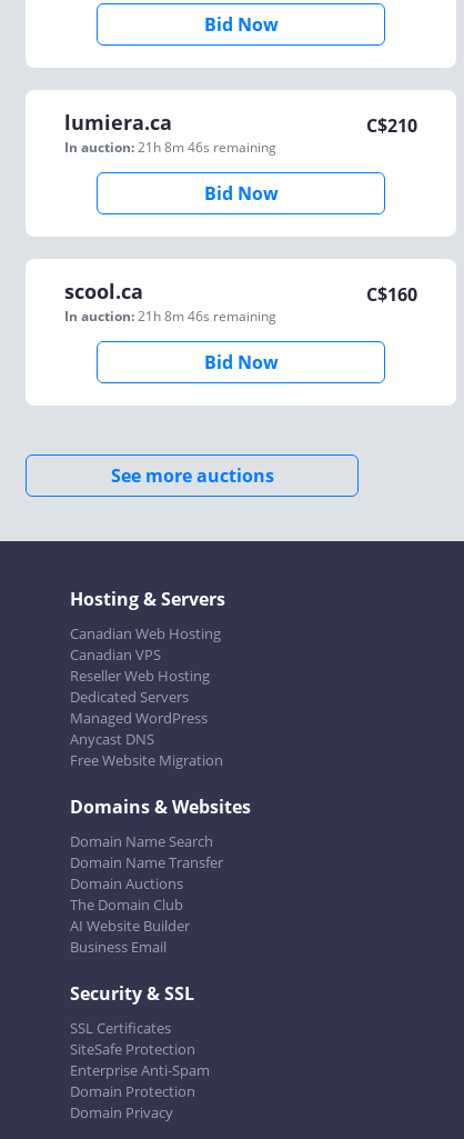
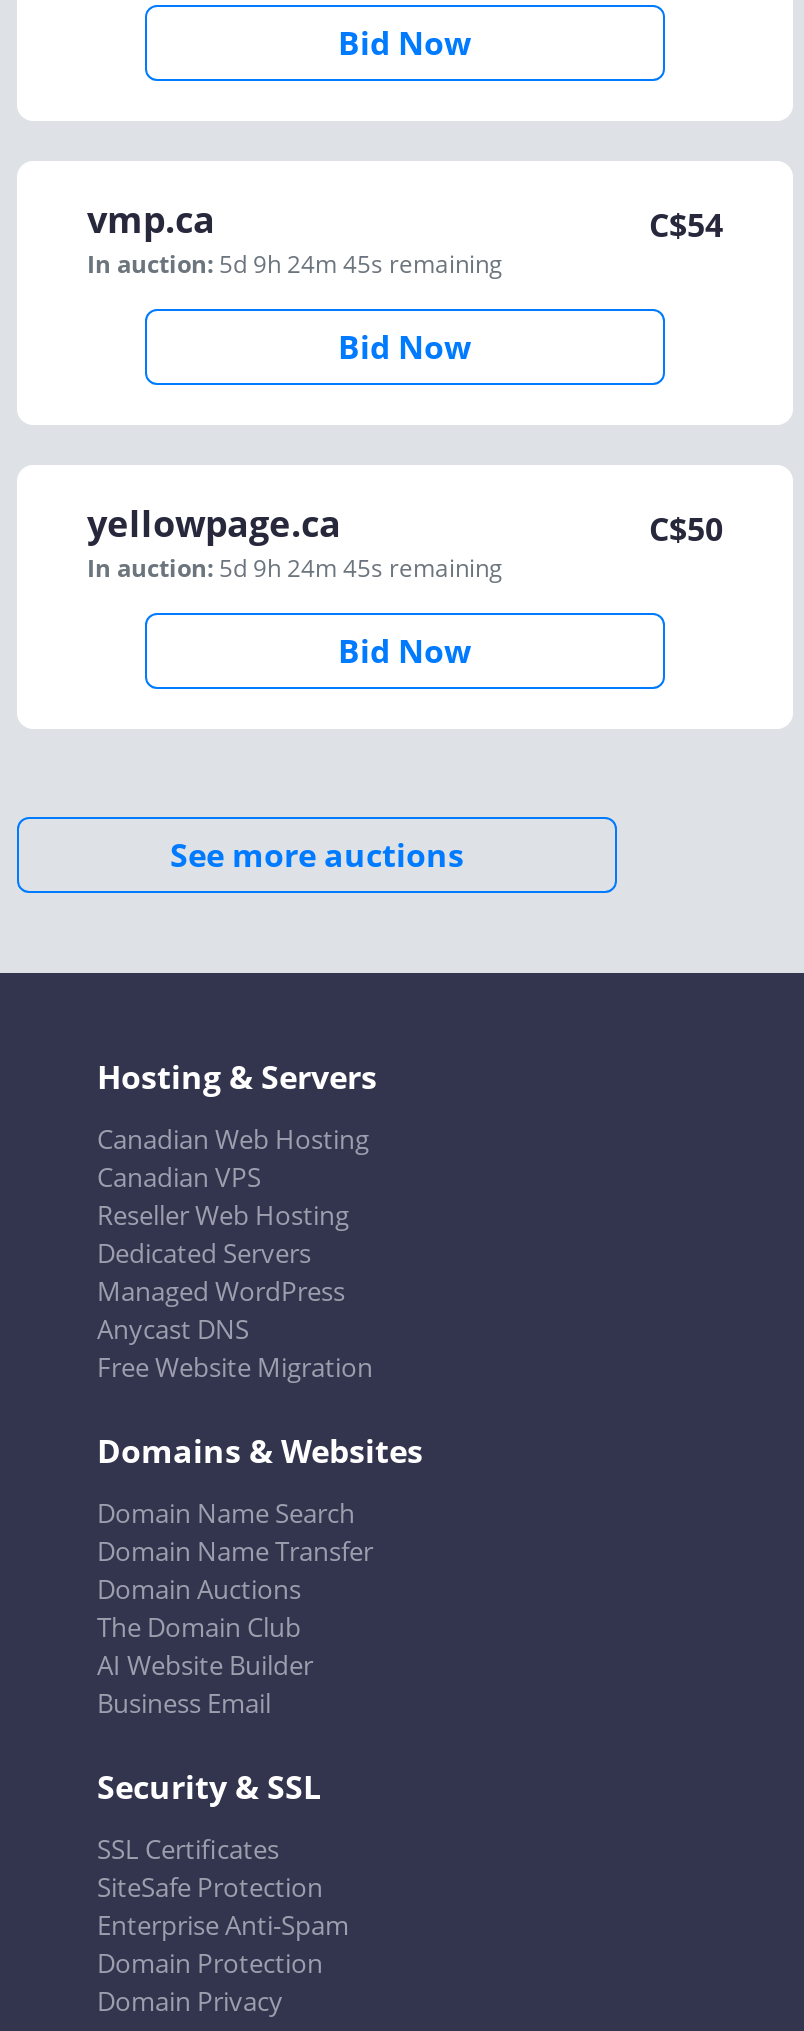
[64,109,276,157] lumiera.ca | In auction: 21h 8m 46s remaining -> [87,195,503,281] vmp.ca | In auction: 5d 9h 24m 45s remaining
[366,113,417,138] C$210 -> [649,203,723,247] C$54
[64,278,276,326] scool.ca | In auction: 21h 8m 46s remaining -> [87,499,503,585] yellowpage.ca | In auction: 5d 9h 24m 45s remaining
[366,282,417,307] C$160 -> [649,507,723,551] C$50

